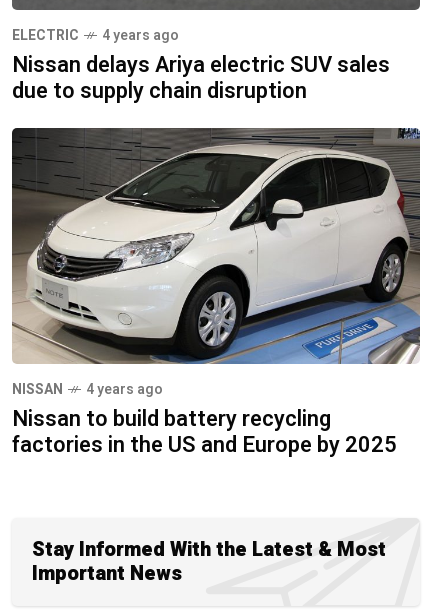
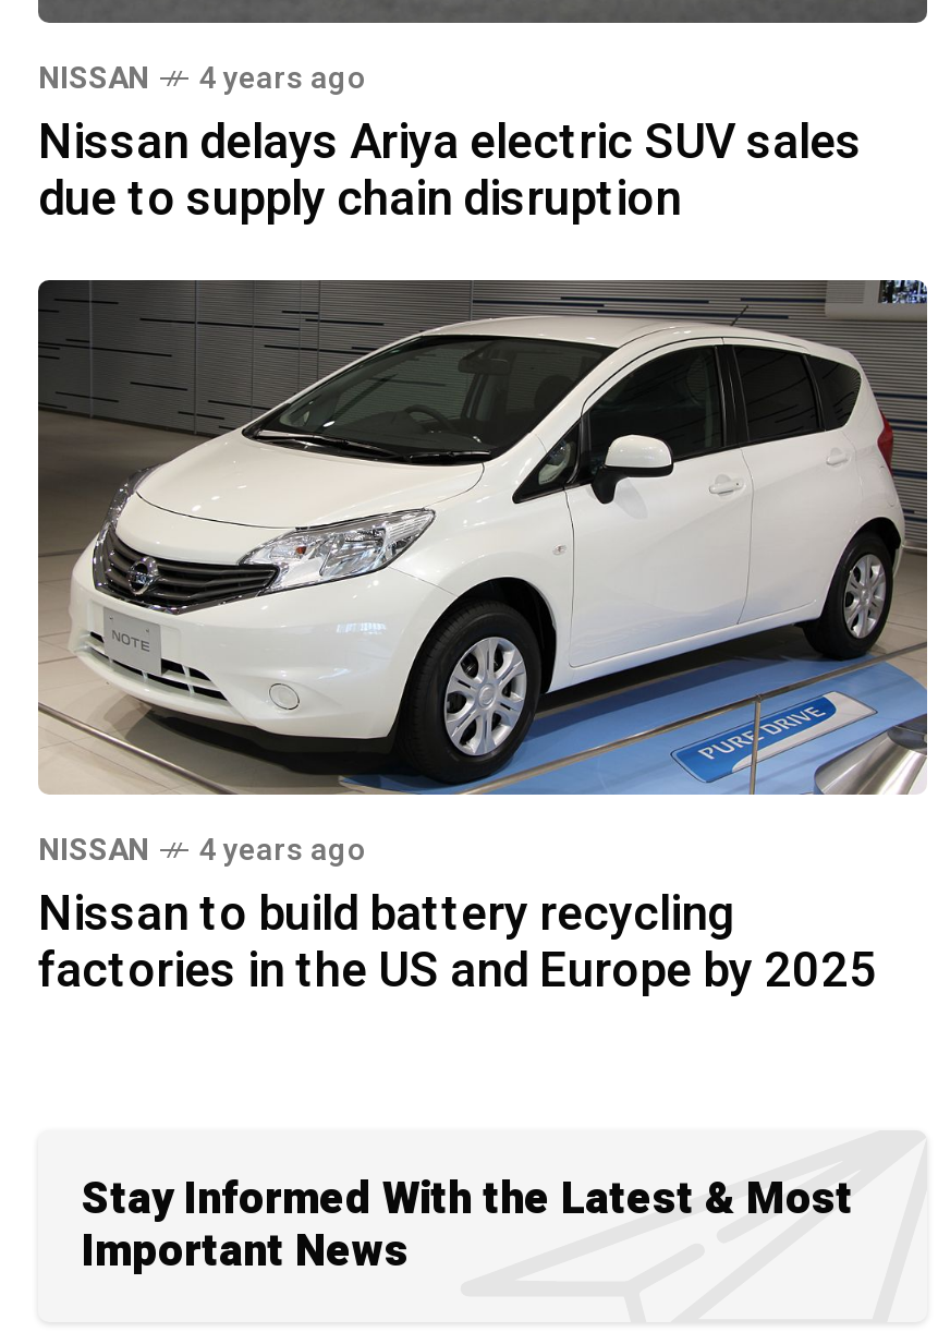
[12,25,79,46] ELECTRIC -> [38,55,149,101] NISSAN

